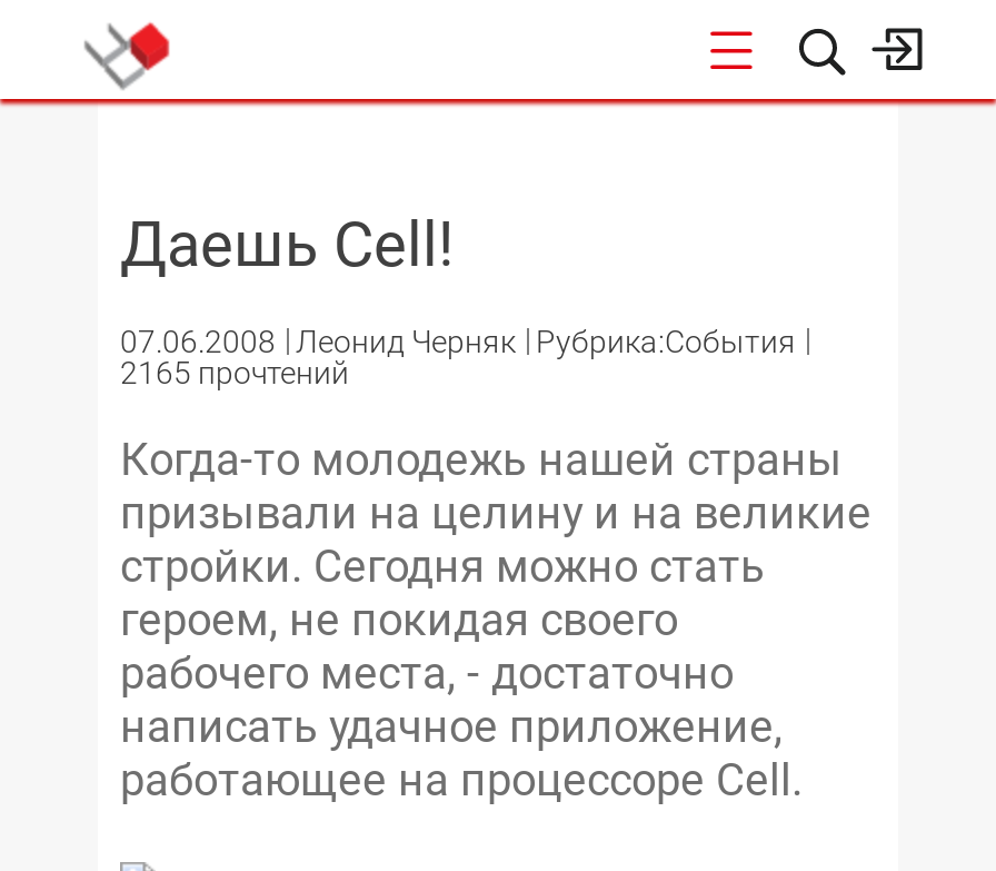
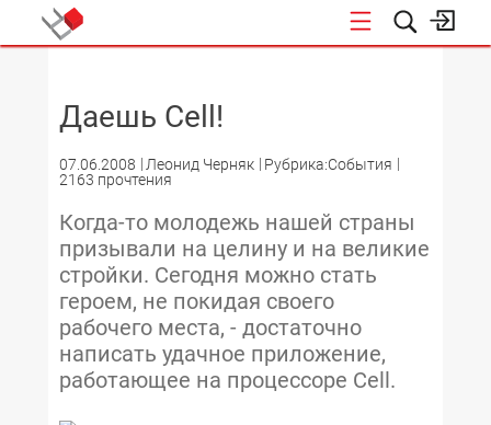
[120,355,349,390] 2165 прочтений -> [59,171,172,188] 2163 прочтения

